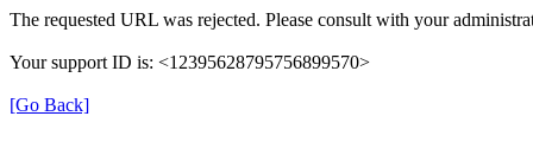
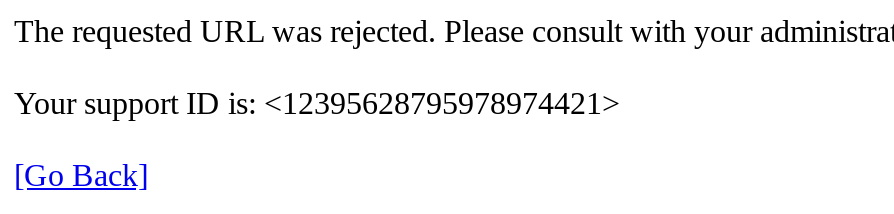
[10,52,370,72] Your support ID is: <12395628795756899570> -> [14,86,620,120] Your support ID is: <12395628795978974421>

